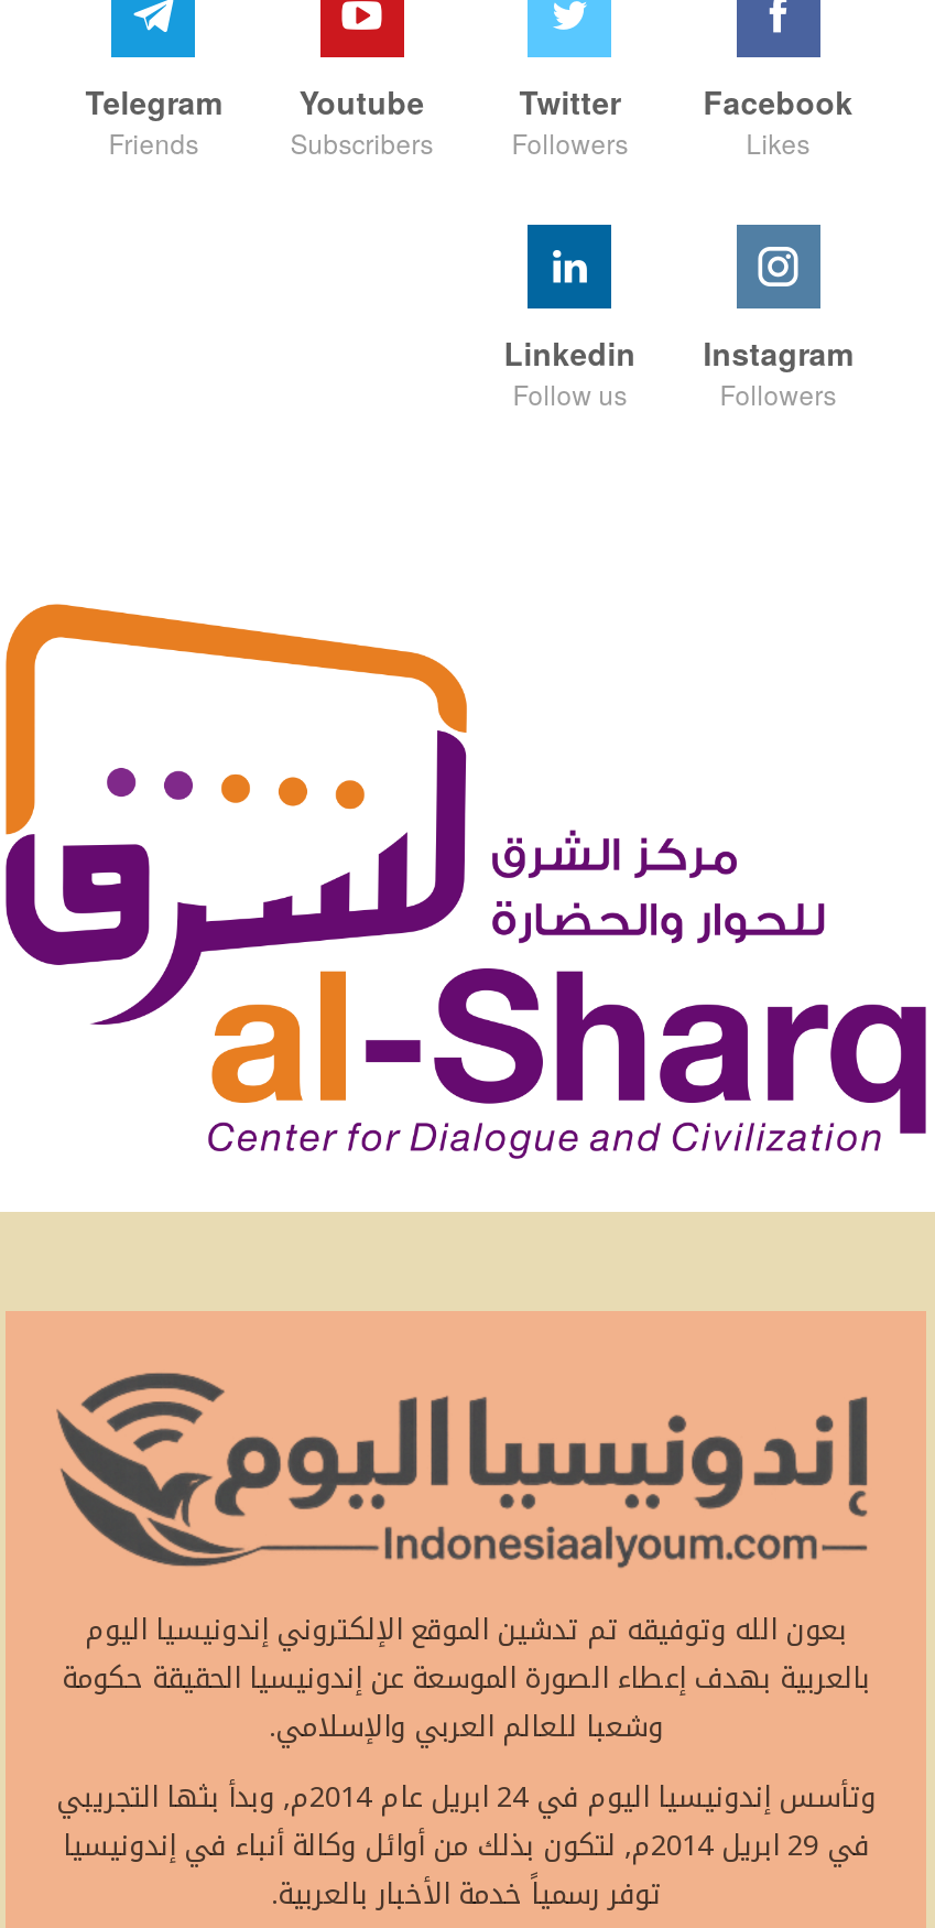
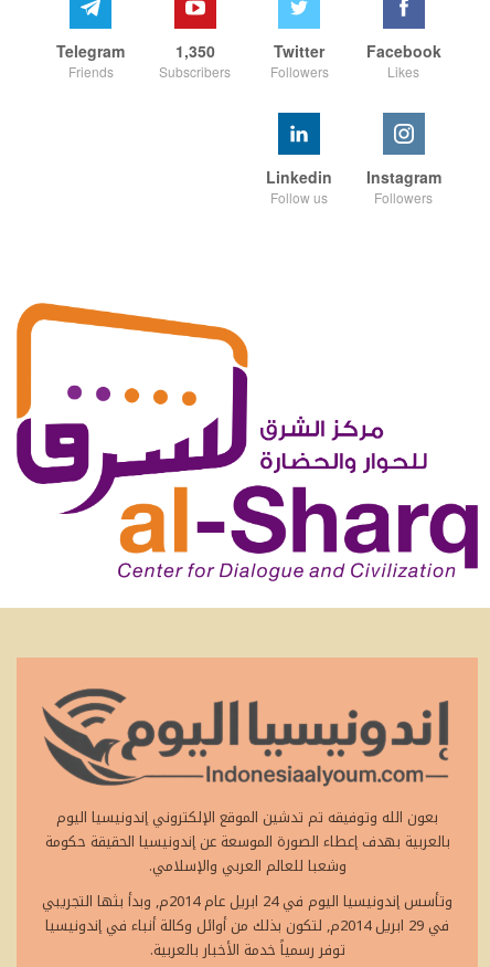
[299,79,424,123] Youtube -> [175,40,215,62] 1,350

